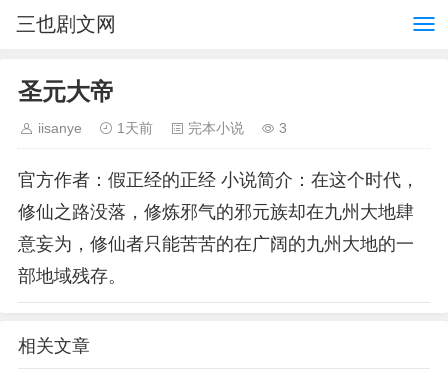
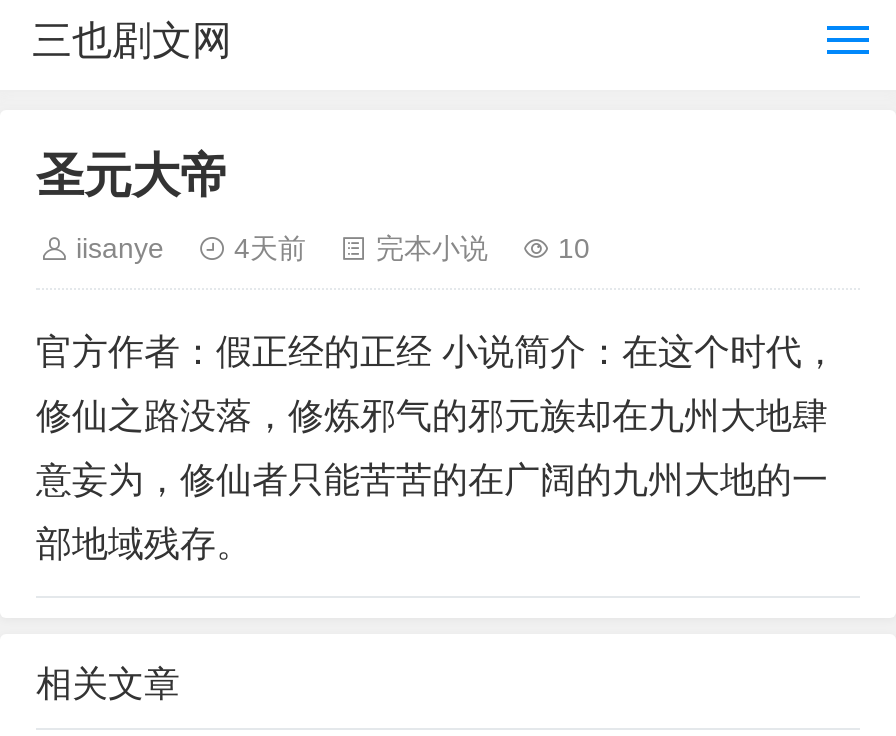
[117,120,153,136] 1天前 -> [234,232,306,264] 4天前
[279,120,287,136] 3 -> [558,232,590,264] 10

